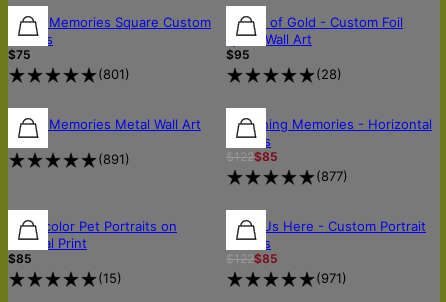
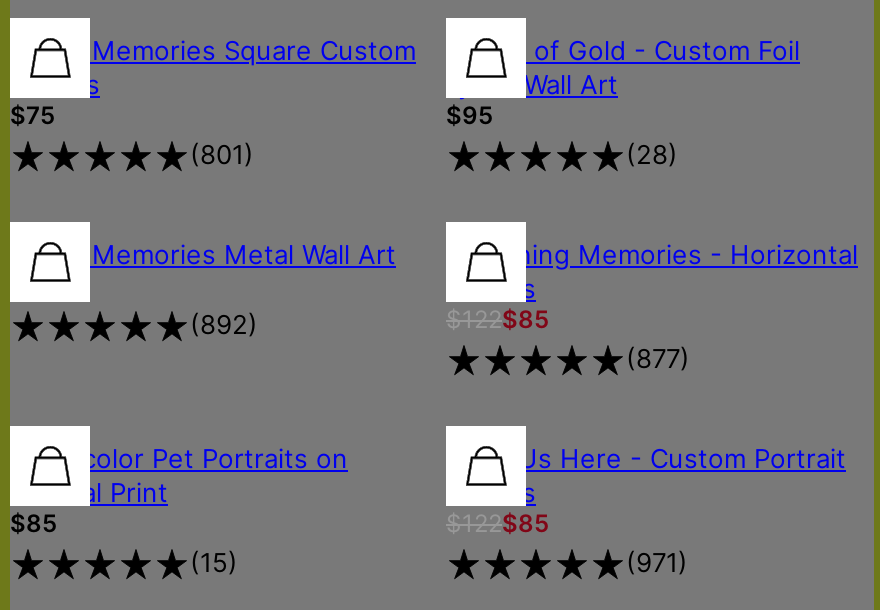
[98,151,130,167] (891) -> [190,308,258,340] (892)

